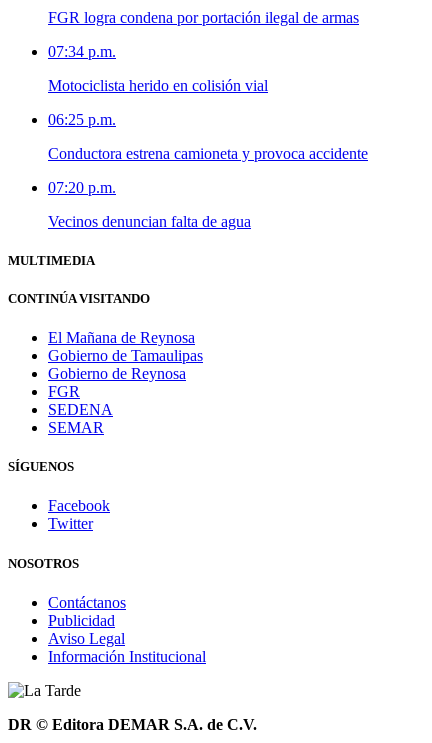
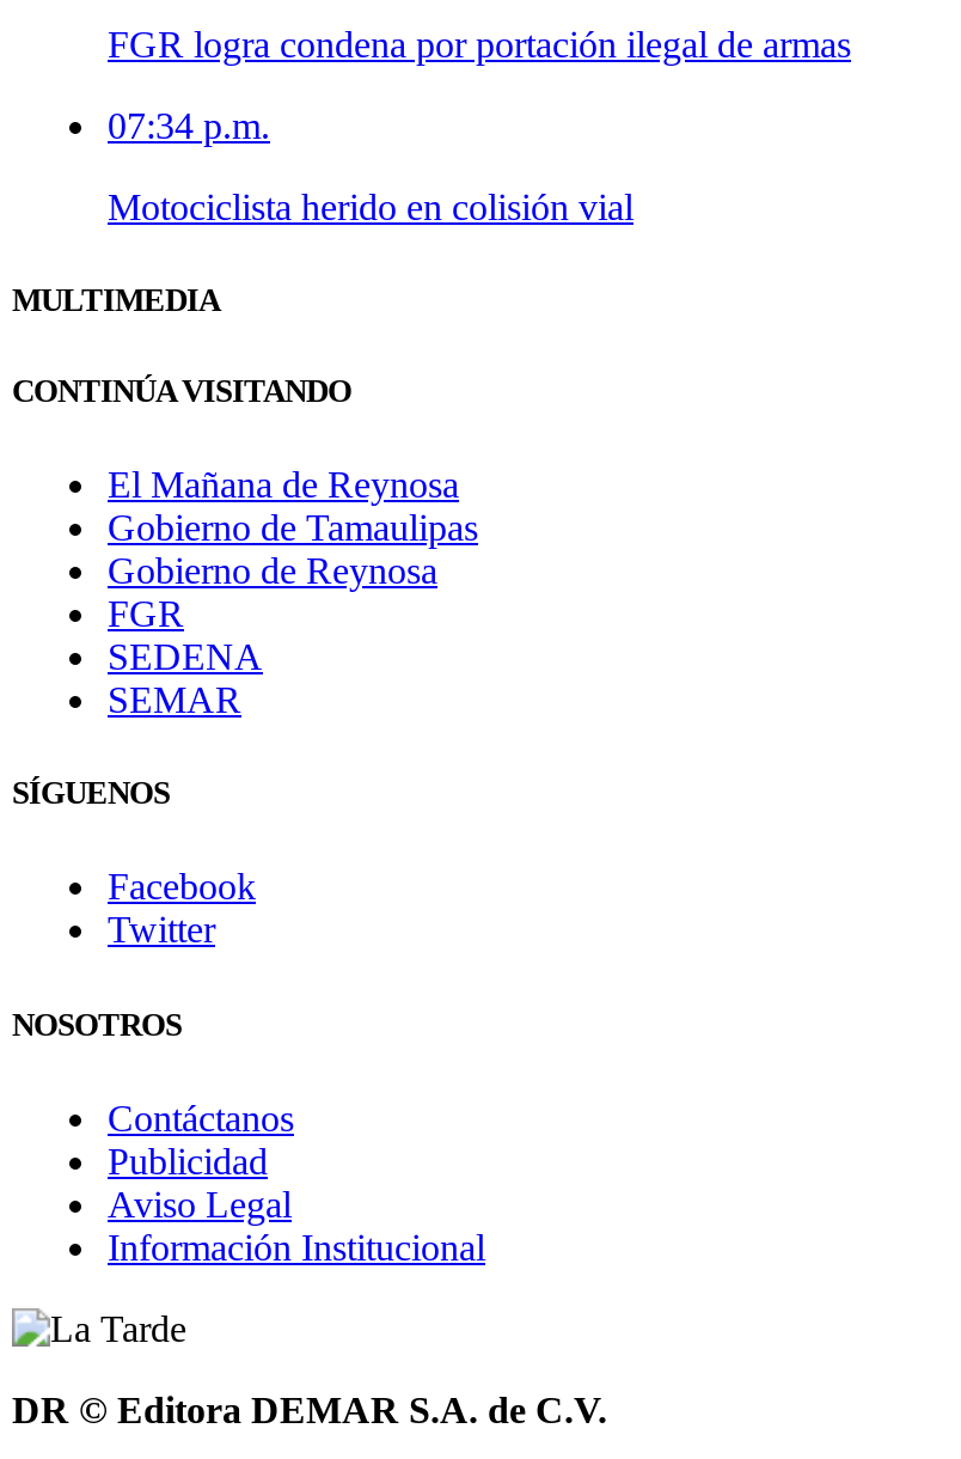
[48,111,368,230] 06:25 p.m. | Conductora estrena camioneta y provoca accidente | 07:20 p.m. | Vecinos denuncian falta de agua -> none

